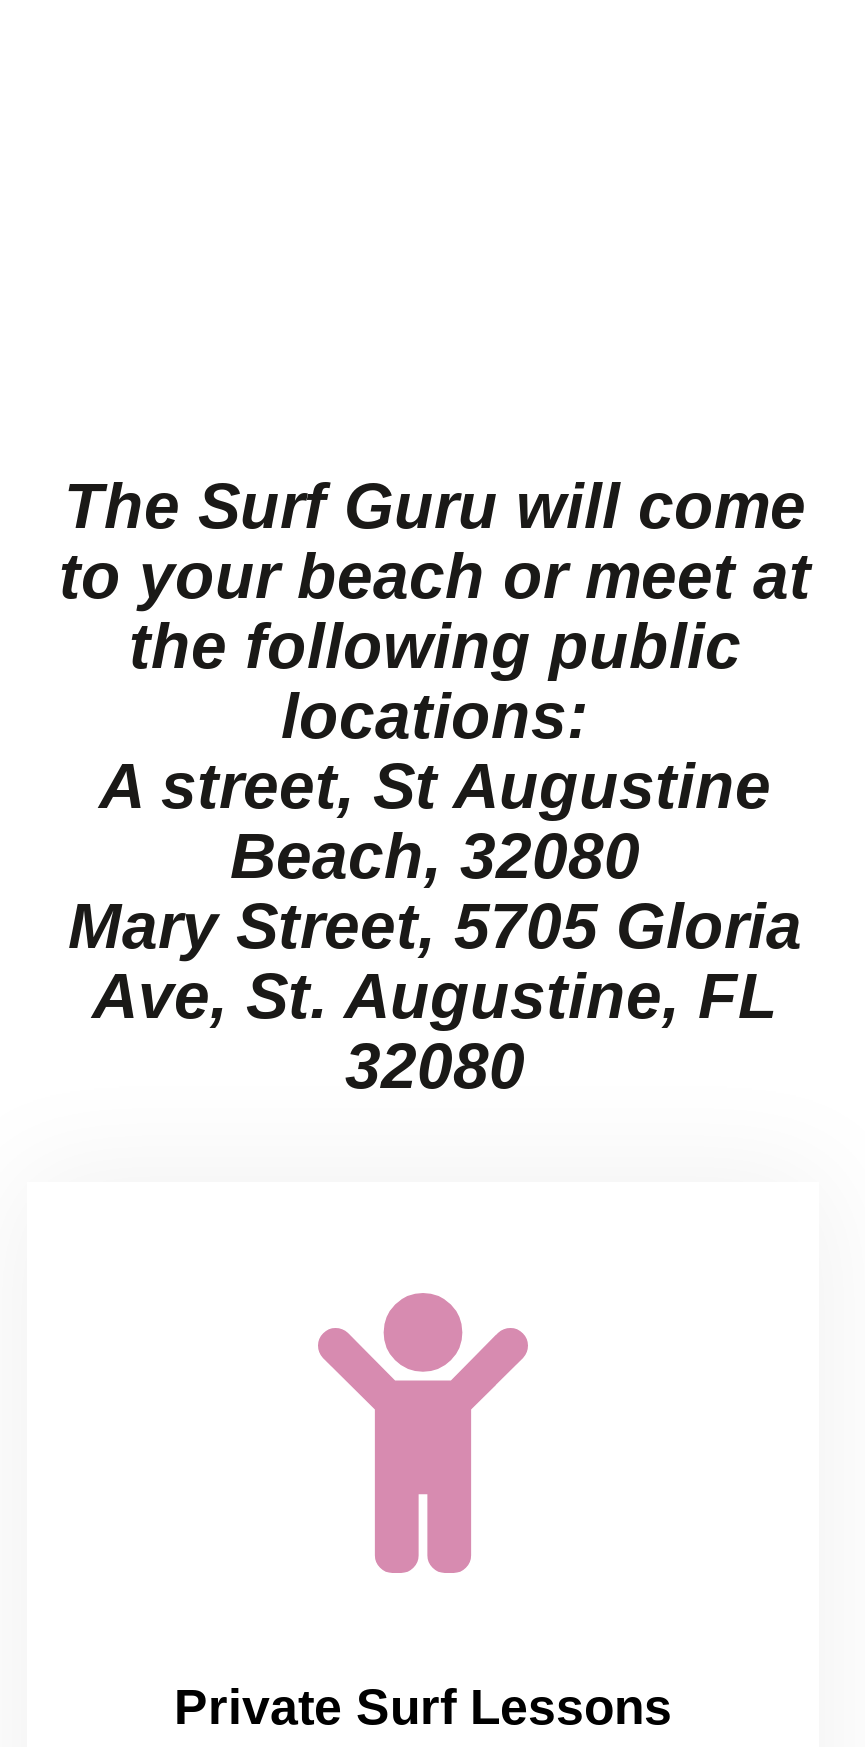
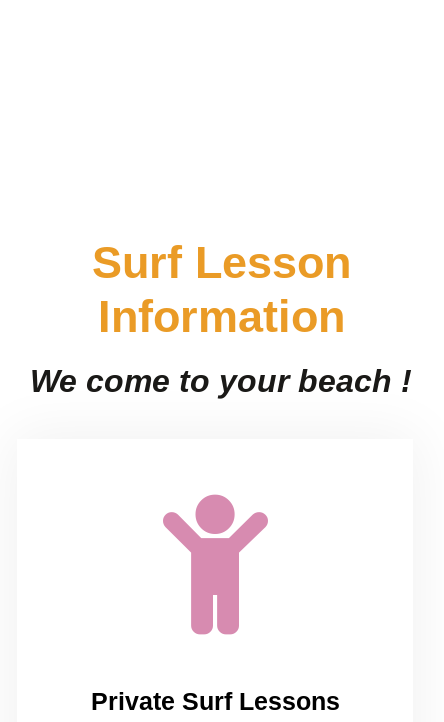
[59,470,811,1102] The Surf Guru will come | to your beach or meet at | the following public | locations: | A street, St Augustine | Beach, 32080 | Mary Street, 5705 Gloria | Ave, St. Augustine, FL | 32080 -> [30,237,412,399] Surf Lesson | Information | We come to your beach !

